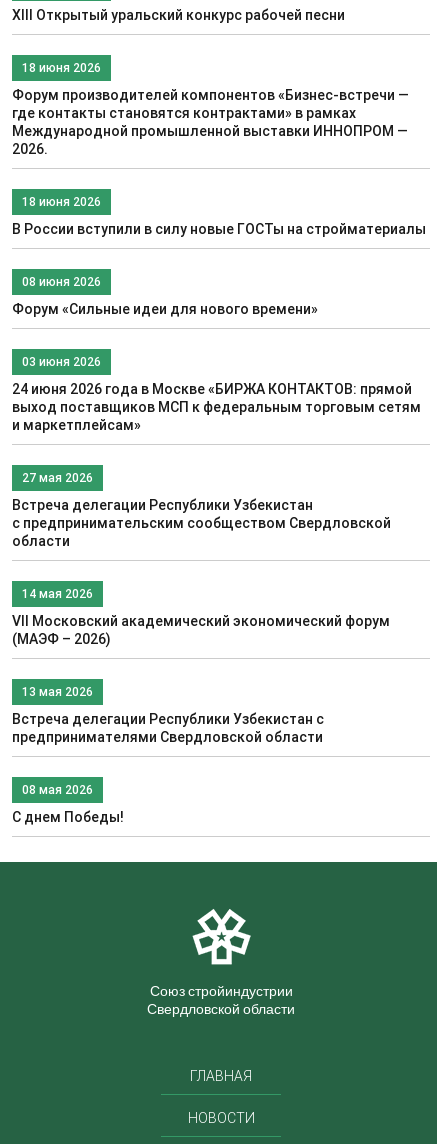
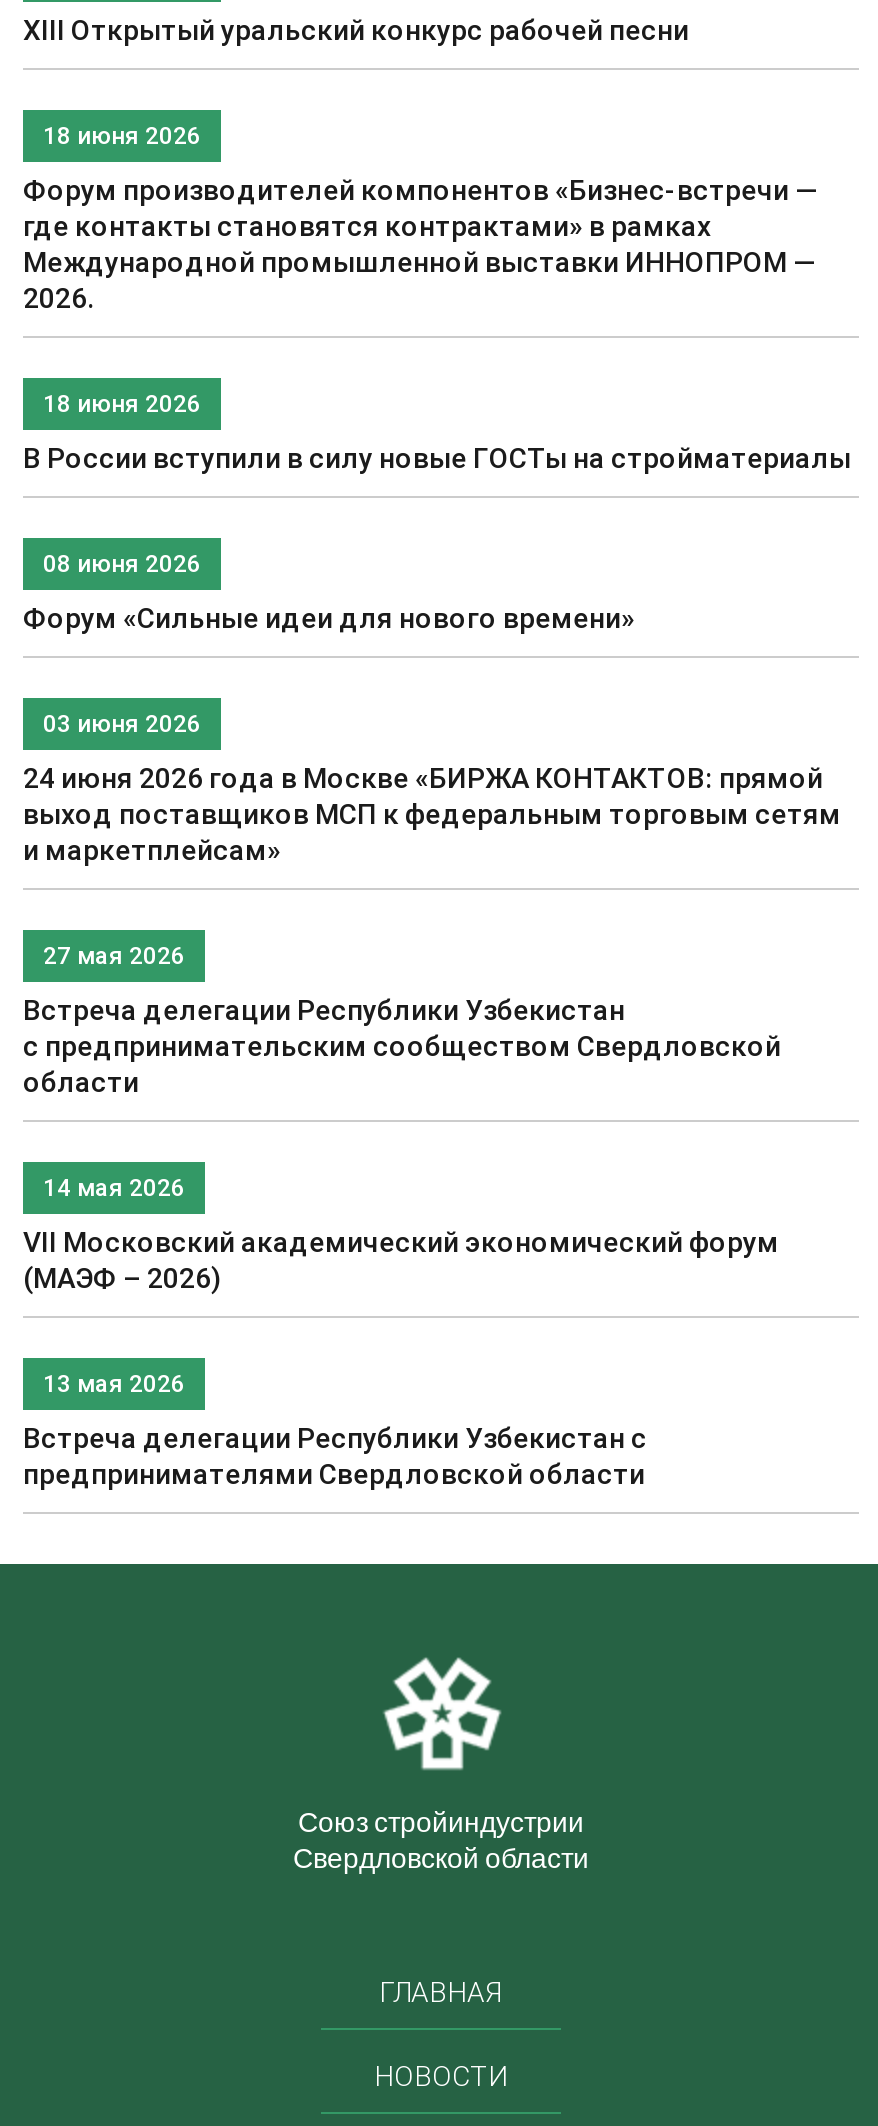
[12,782,124,826] 08 мая 2026 | С днем Победы! -> none

